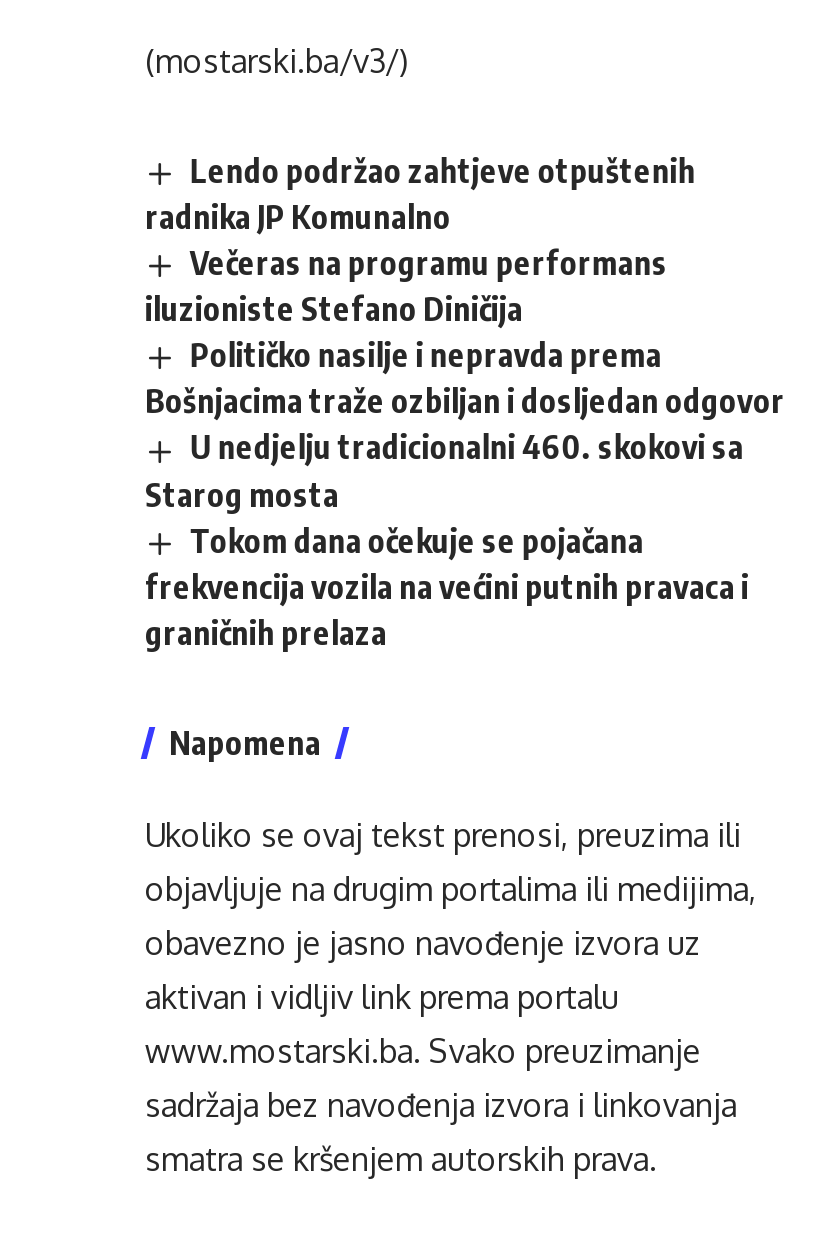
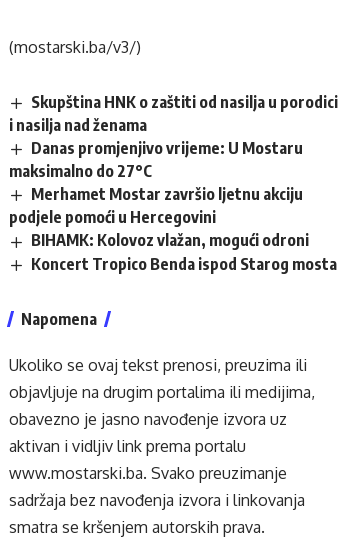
[145,151,785,652] Lendo podržao zahtjeve otpuštenih | radnika JP Komunalno | Večeras na programu performans | iluzioniste Stefano Diničija | Političko nasilje i nepravda prema | Bošnjacima traže ozbiljan i dosljedan odgovor | U nedjelju tradicionalni 460. skokovi sa | Starog mosta | Tokom dana očekuje se pojačana | frekvencija vozila na većini putnih pravaca i | graničnih prelaza -> [9,92,338,273] Skupština HNK o zaštiti od nasilja u porodici | i nasilja nad ženama | Danas promjenjivo vrijeme: U Mostaru | maksimalno do 27°C | Merhamet Mostar završio ljetnu akciju | podjele pomoći u Hercegovini | BIHAMK: Kolovoz vlažan, mogući odroni | Koncert Tropico Benda ispod Starog mosta

